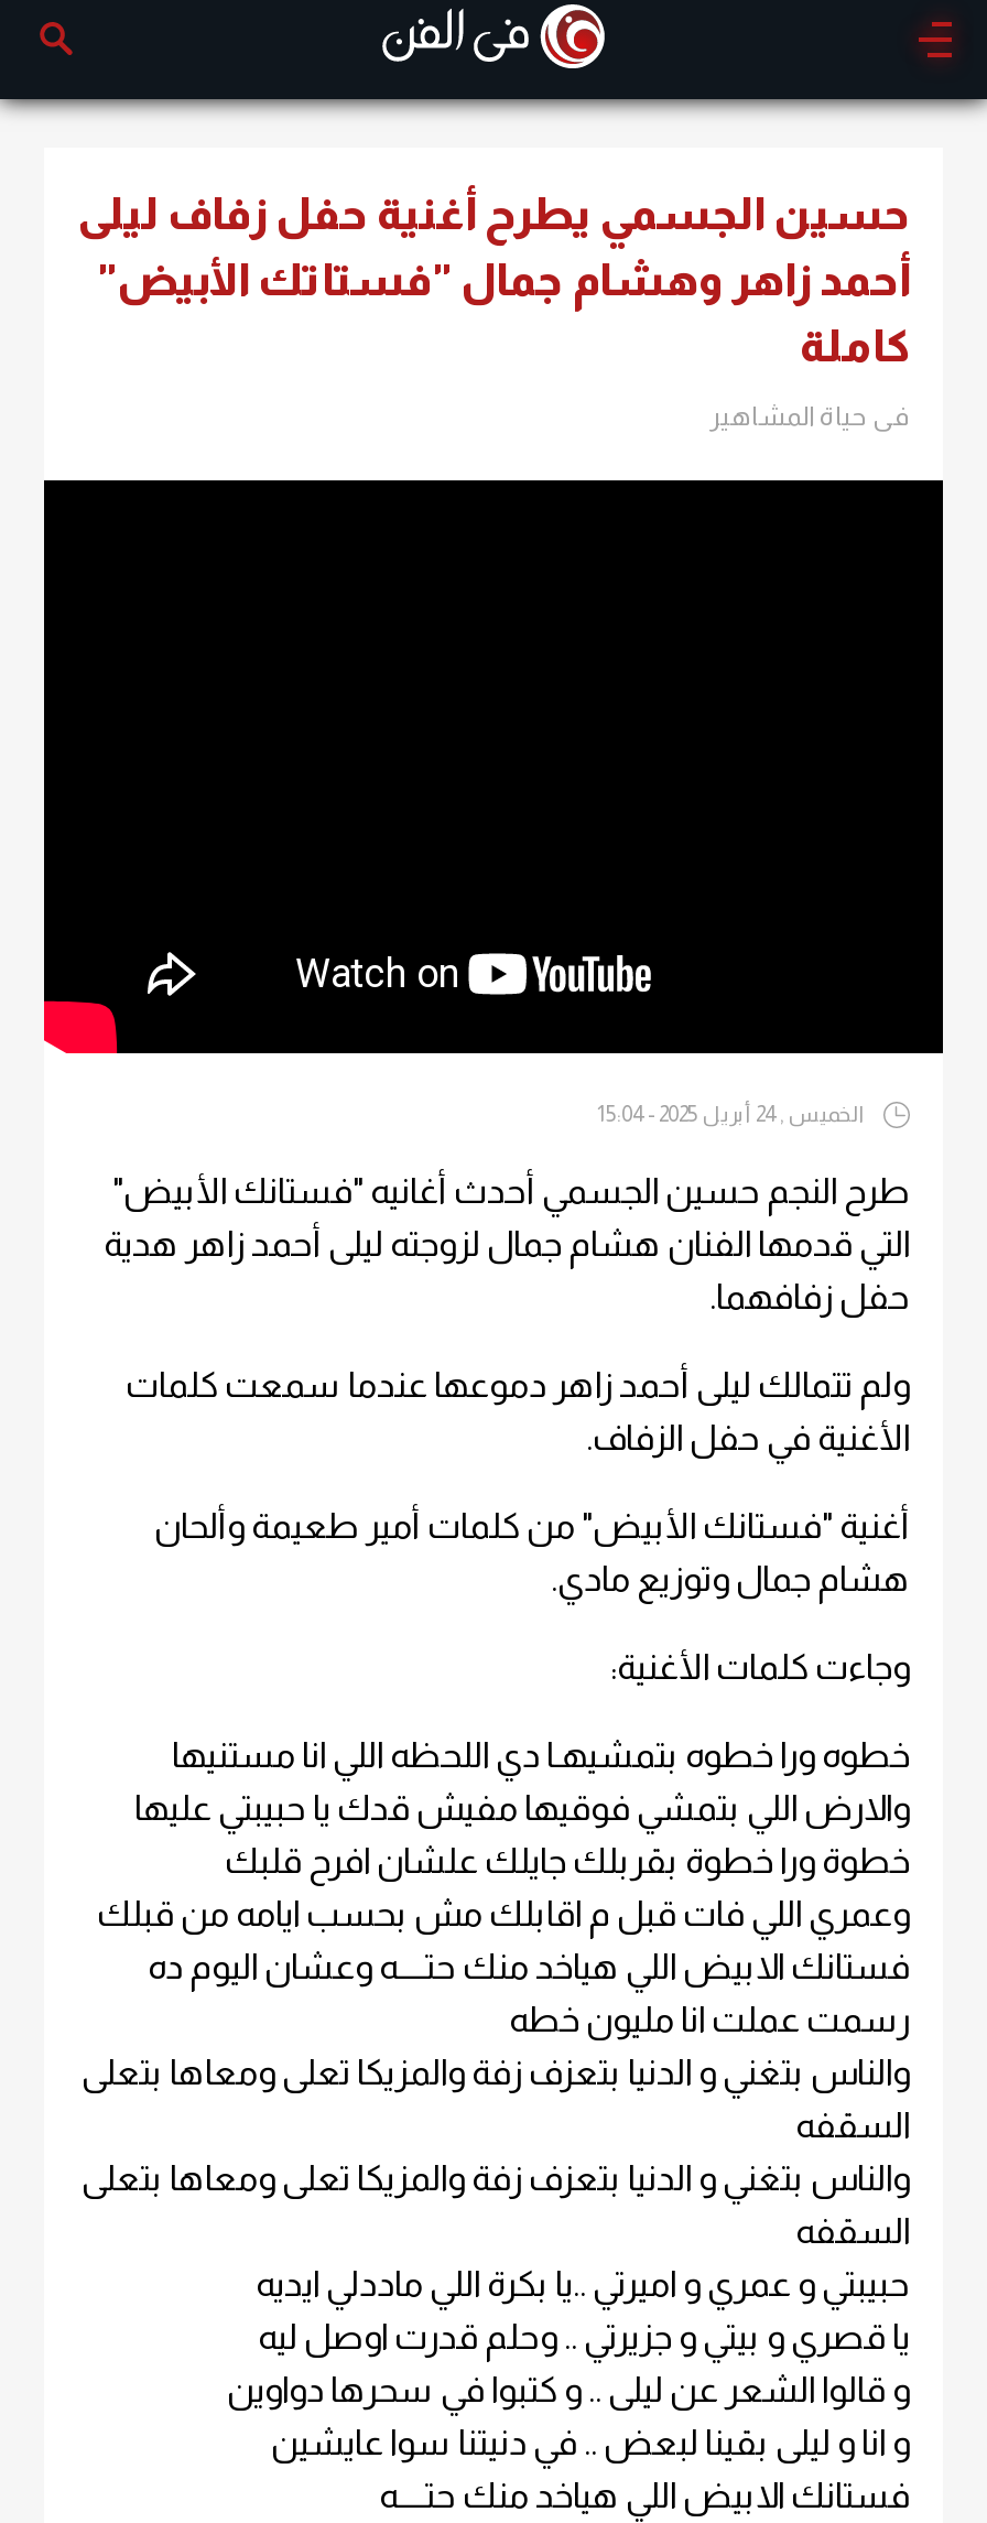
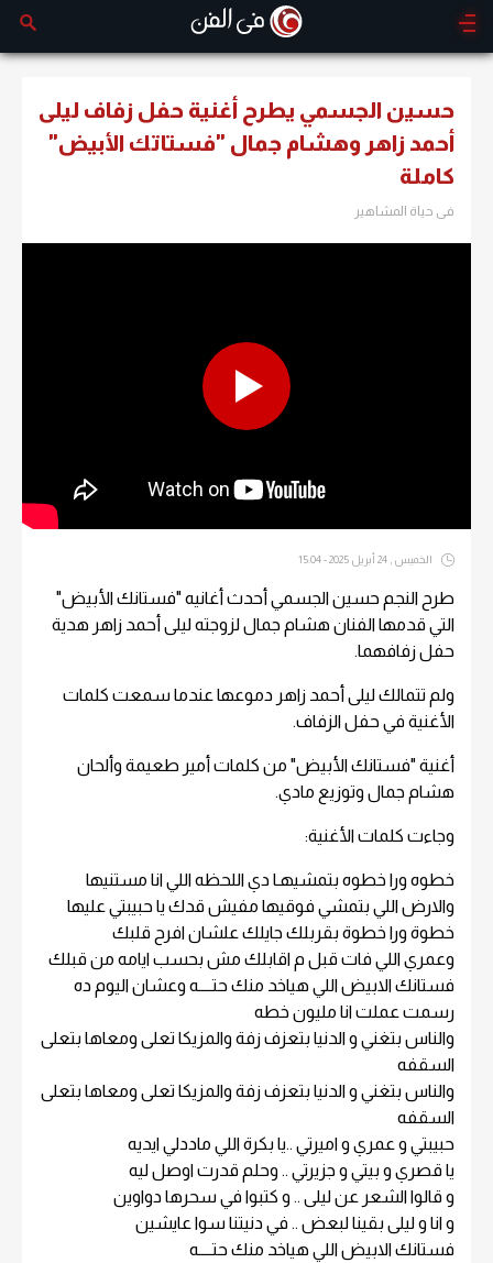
none -> [201,341,292,431] [image]

